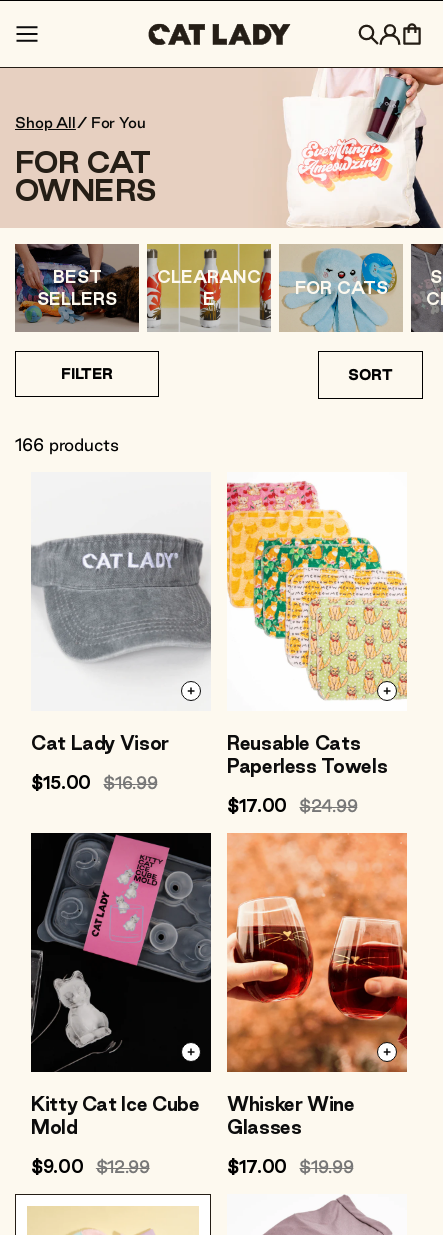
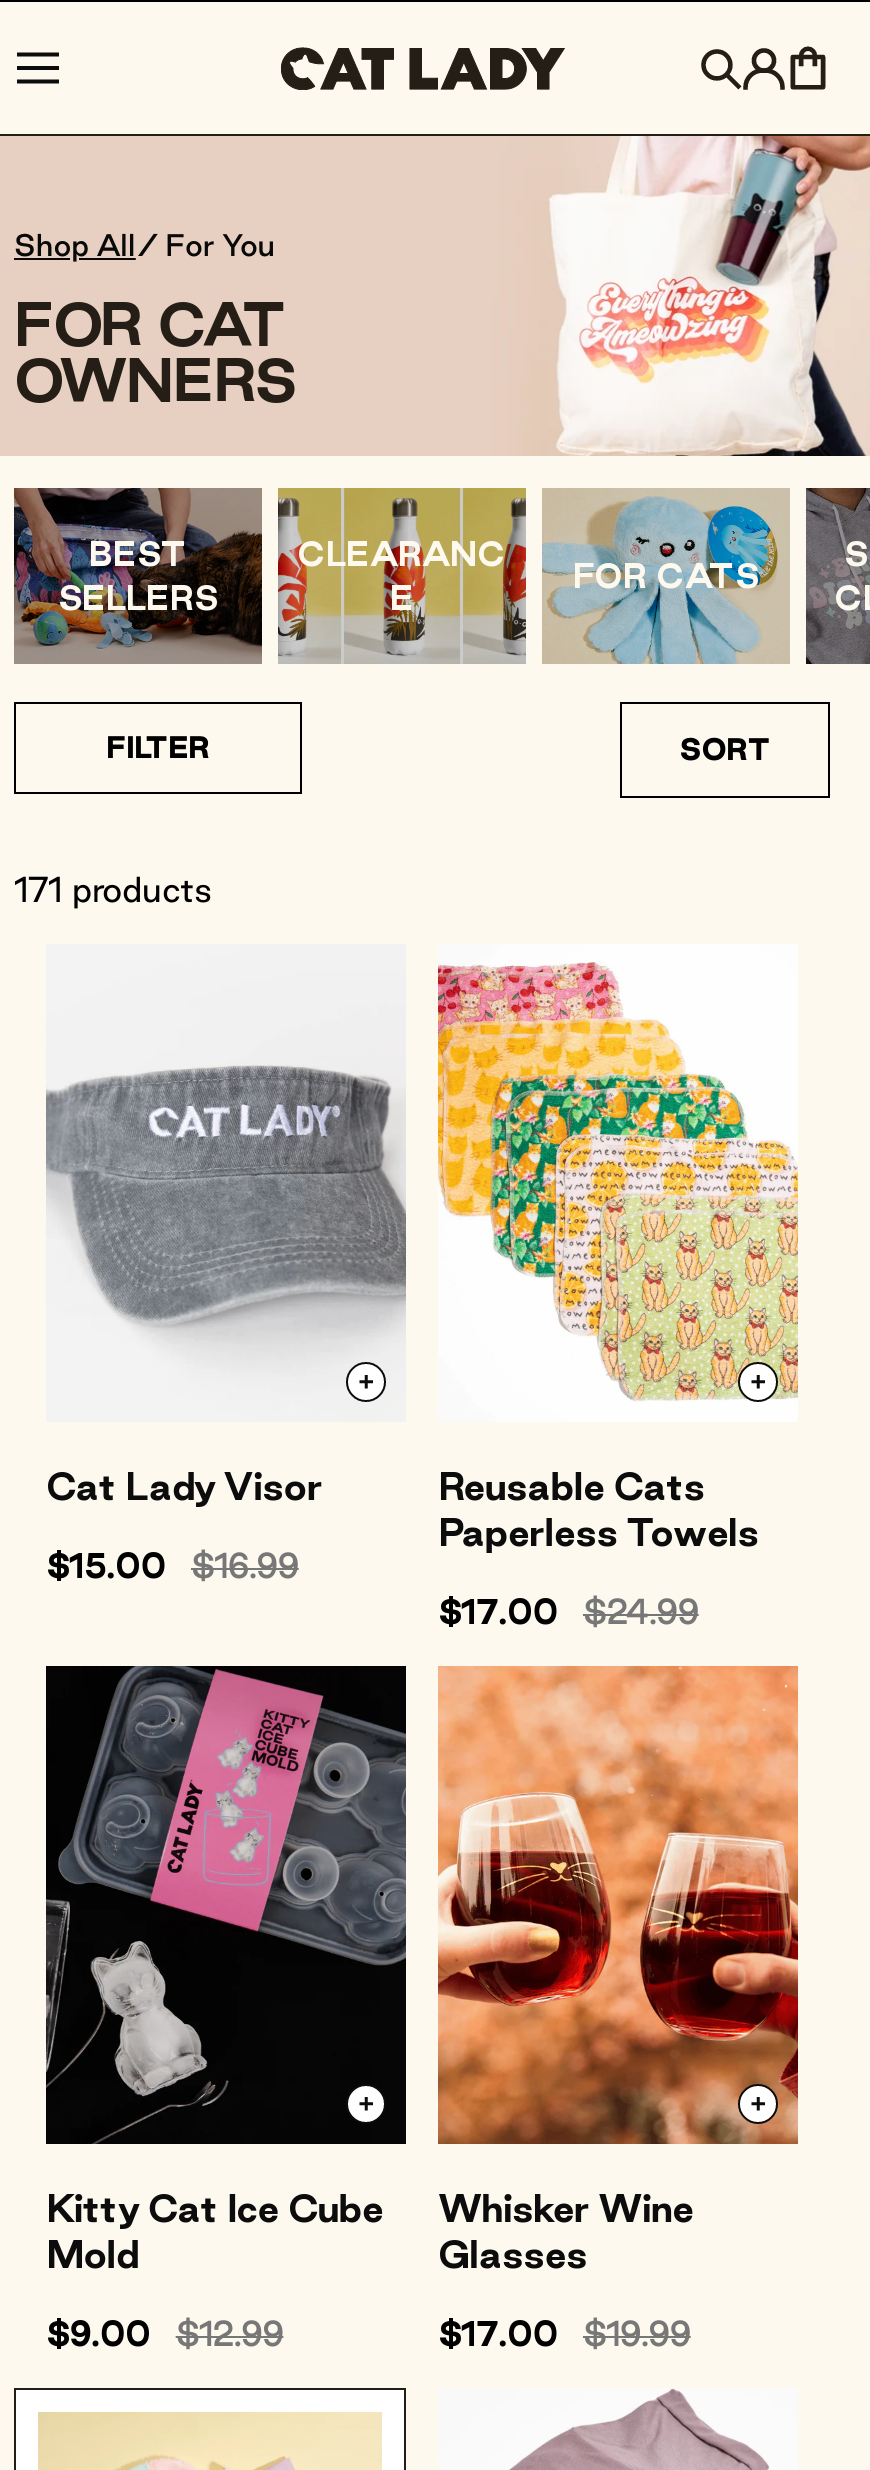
[15,435,119,454] 166 products -> [14,870,212,908] 171 products

